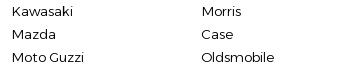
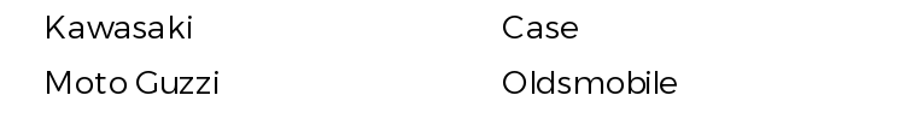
[11,3,241,42] Morris | Mazda -> none

